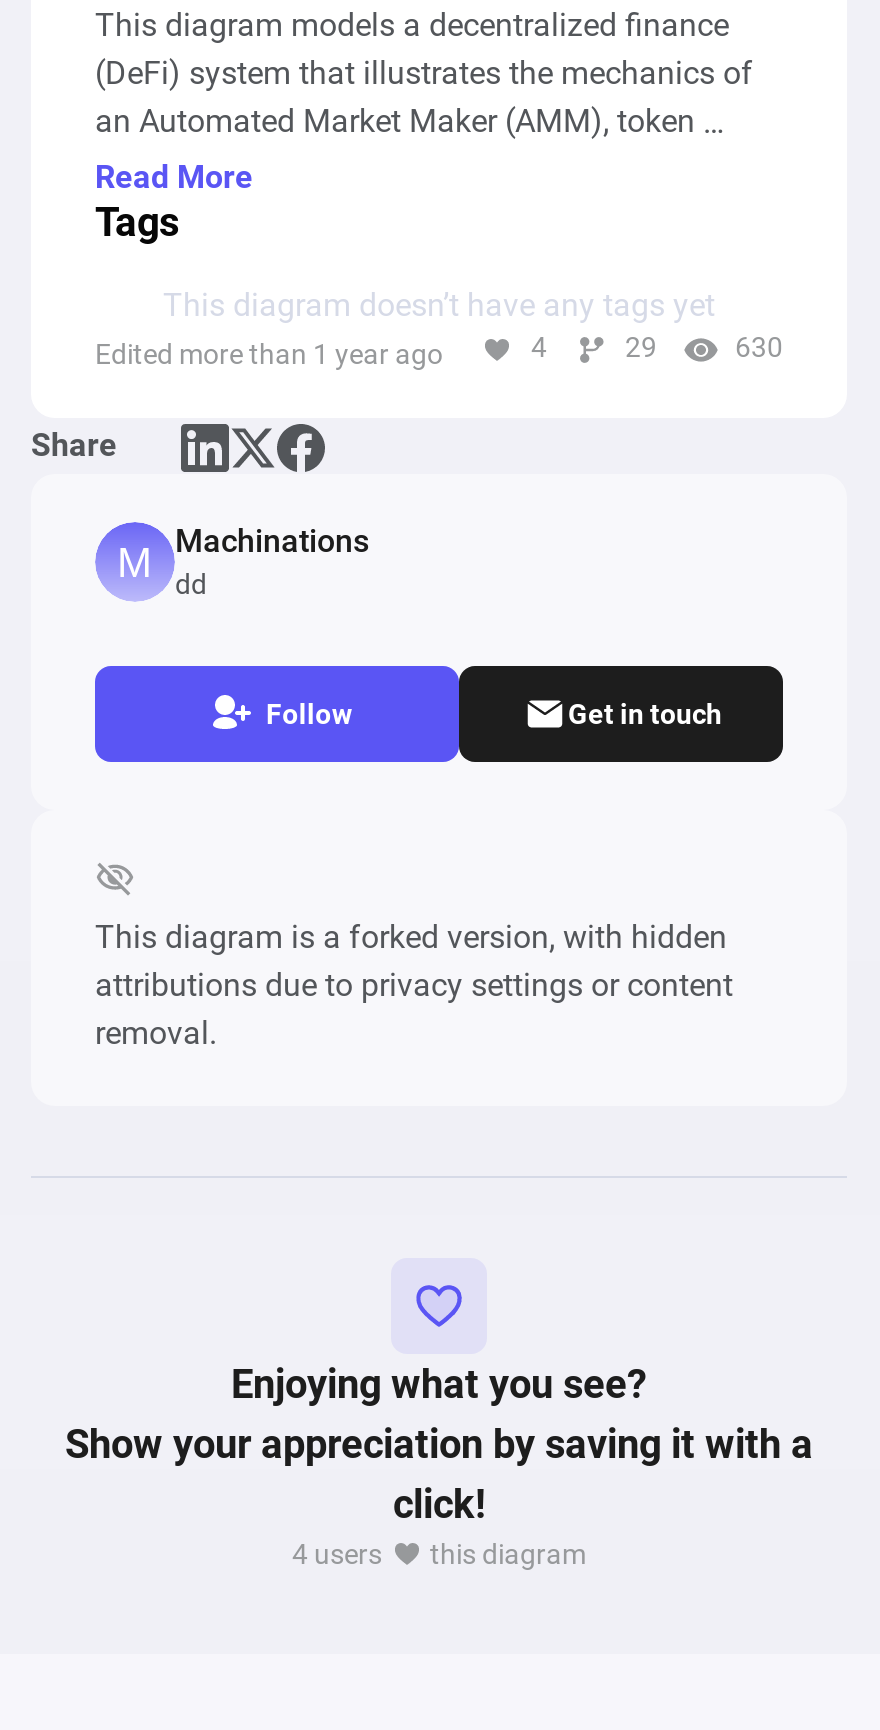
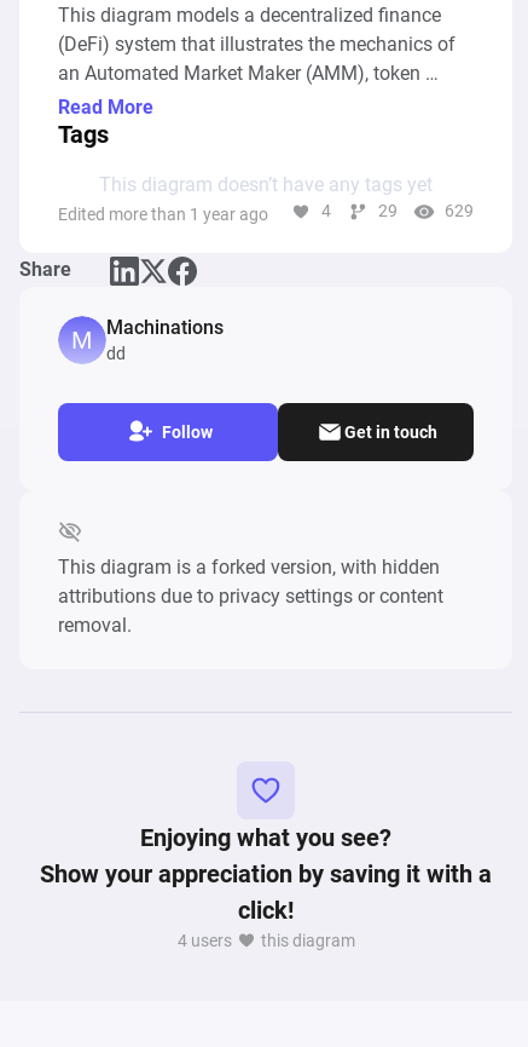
[729,332,783,364] 630 -> [441,201,474,220] 629

